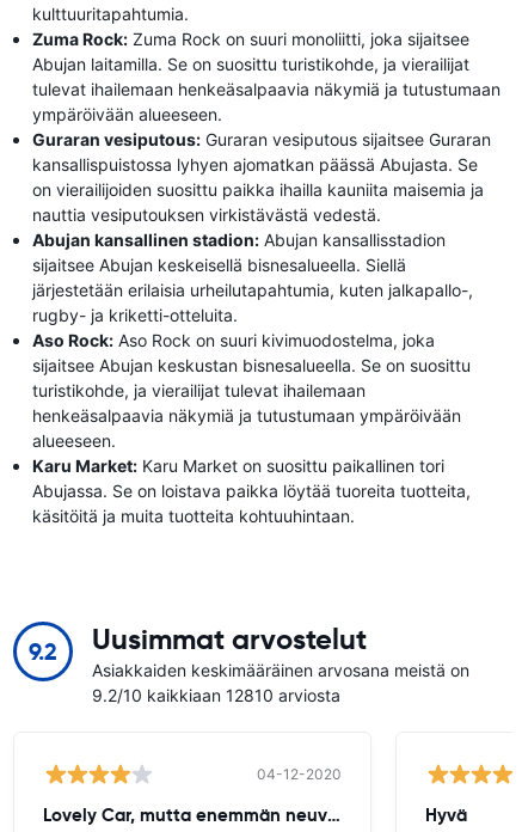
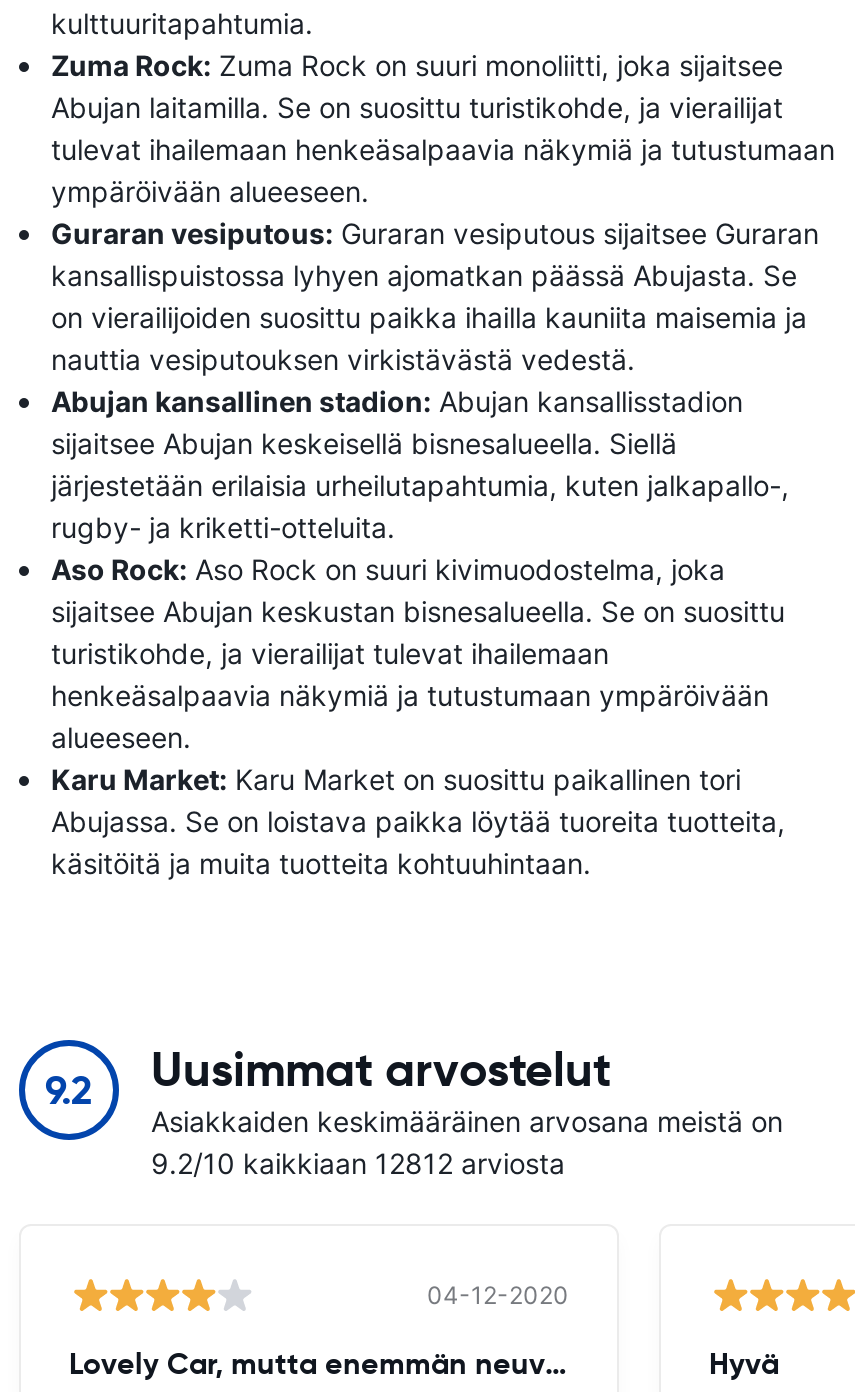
[92,685,340,705] 9.2/10 kaikkiaan 12810 arviosta -> [151,1146,565,1180] 9.2/10 kaikkiaan 12812 arviosta

